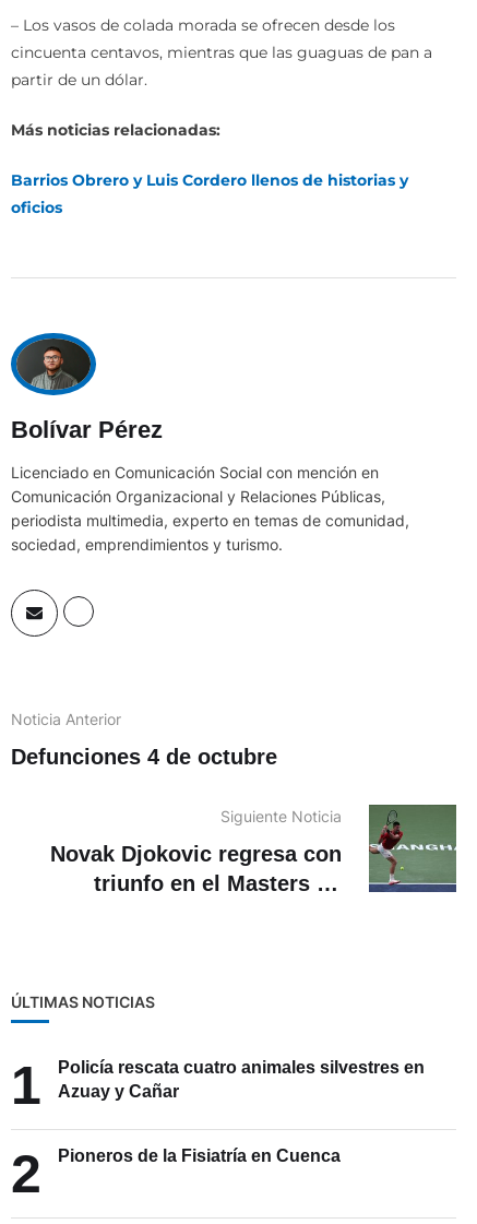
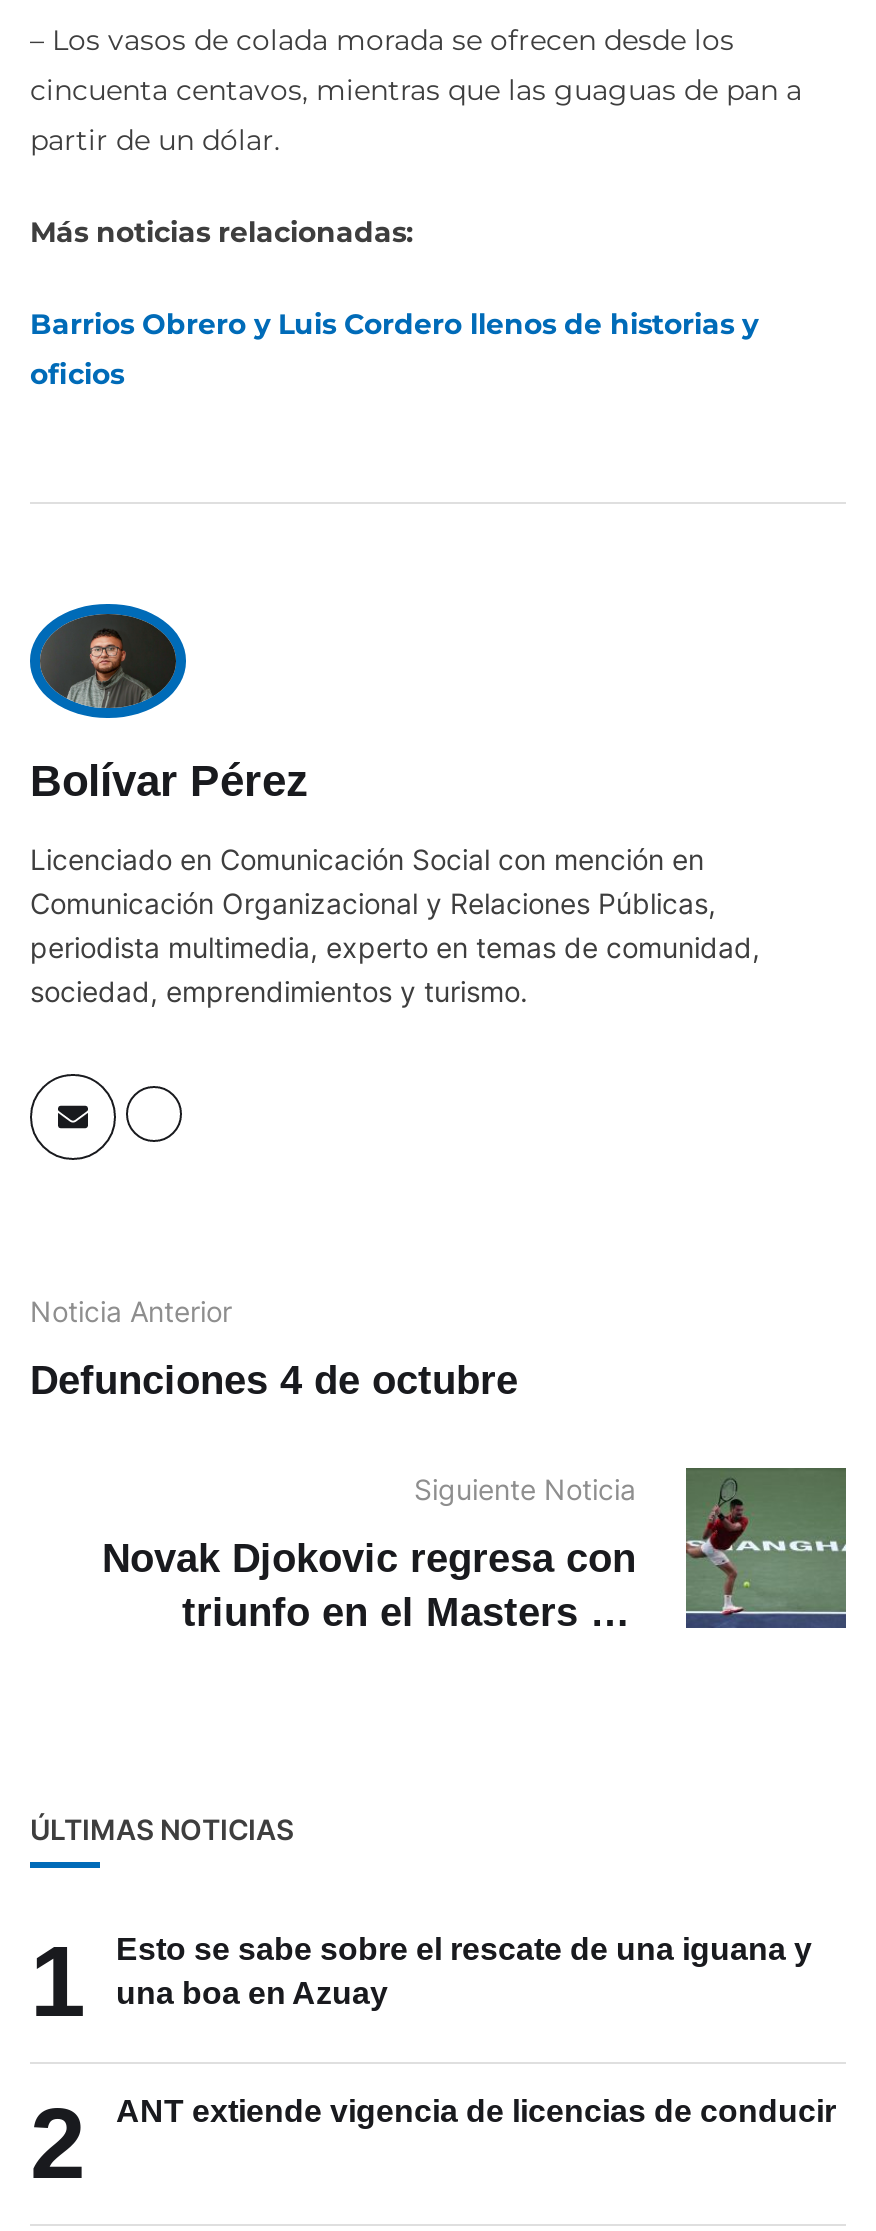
[58,1058,425,1100] Policía rescata cuatro animales silvestres en | Azuay y Cañar -> [116,1932,812,2010] Esto se sabe sobre el rescate de una iguana y | una boa en Azuay
[58,1146,341,1165] Pioneros de la Fisiatría en Cuenca -> [116,2094,836,2128] ANT extiende vigencia de licencias de conducir

